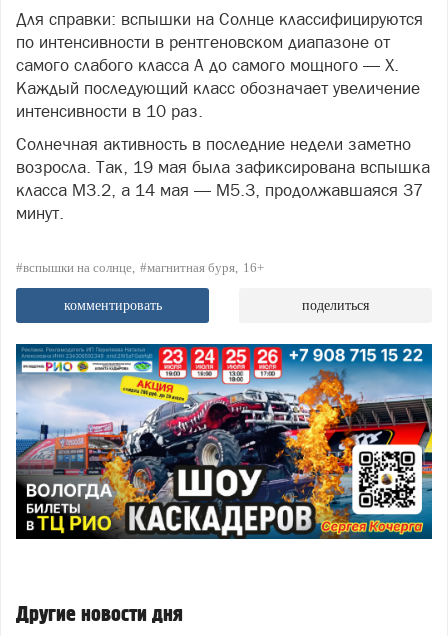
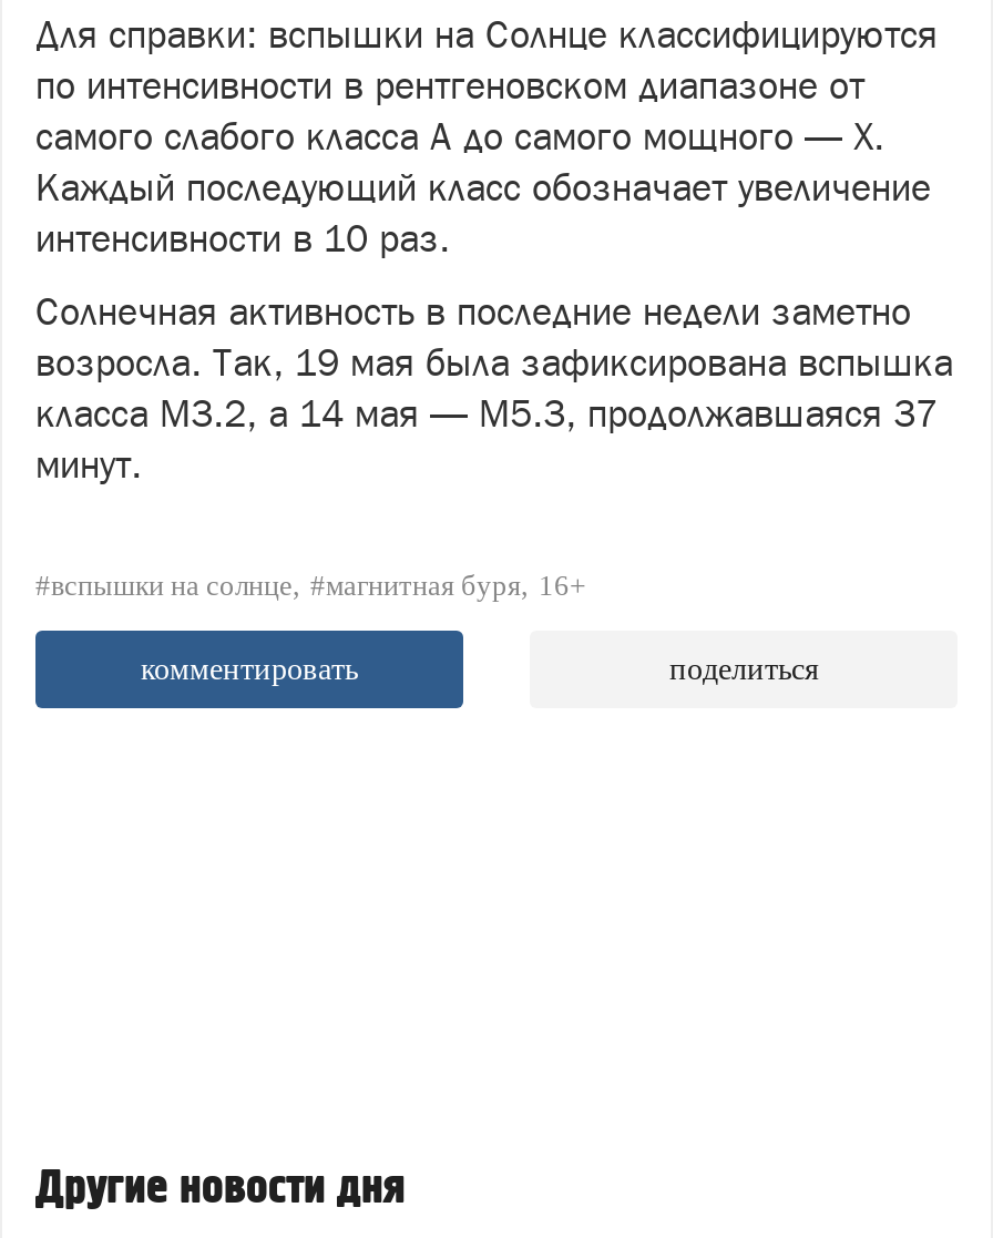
[15,343,433,540] [image] -> none

